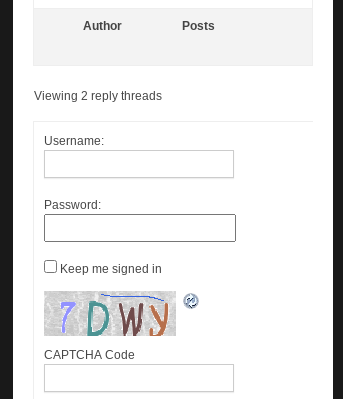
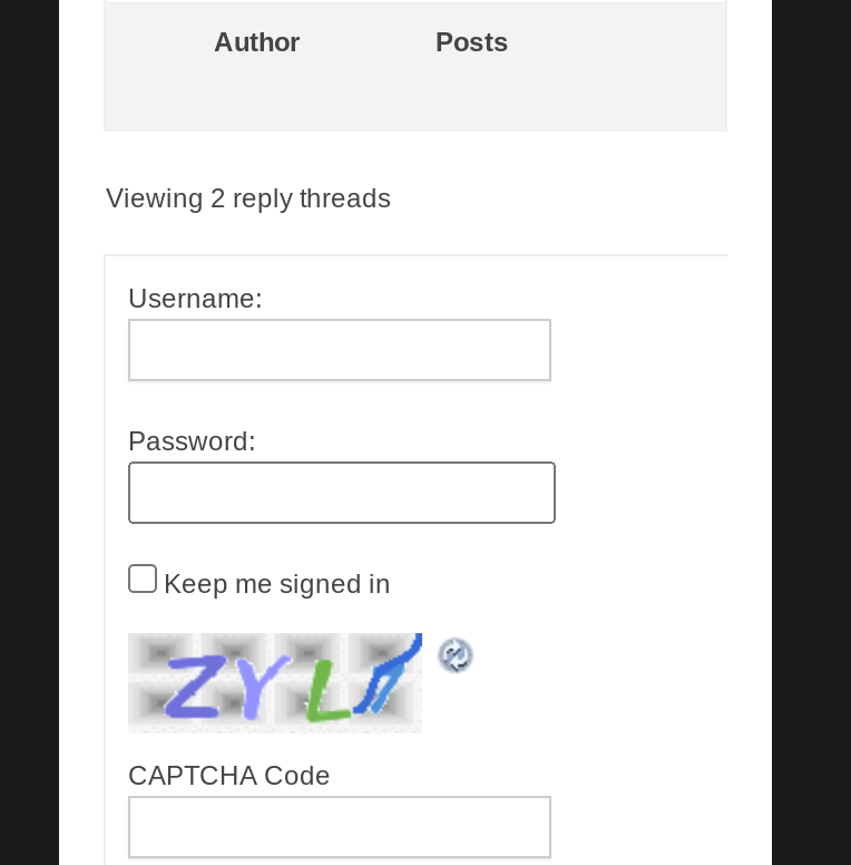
[45,292,176,337] [image] -> [133,631,424,733] [image]

